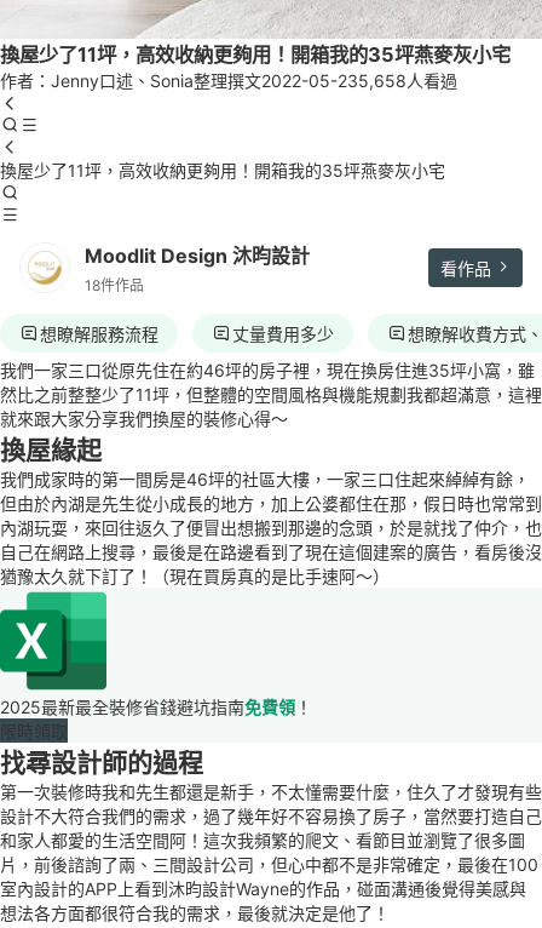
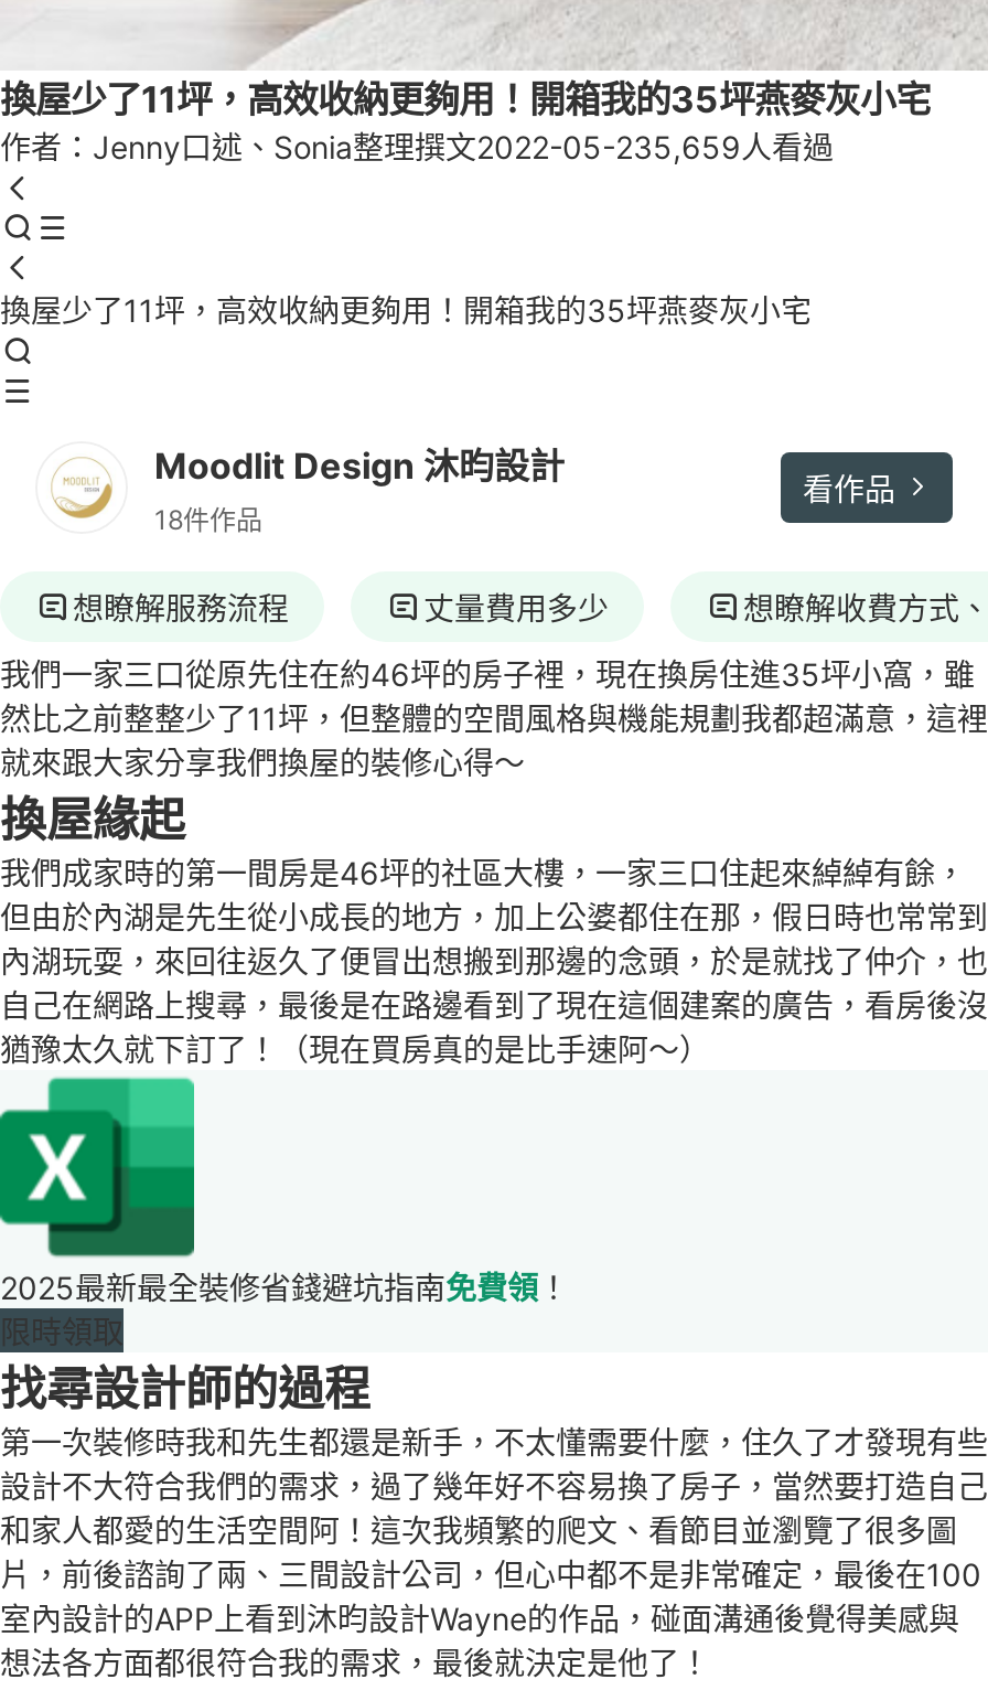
[0,70,457,91] 作者：Jenny口述、Sonia整理撰文2022-05-235,658人看過 -> [0,128,834,165] 作者：Jenny口述、Sonia整理撰文2022-05-235,659人看過

